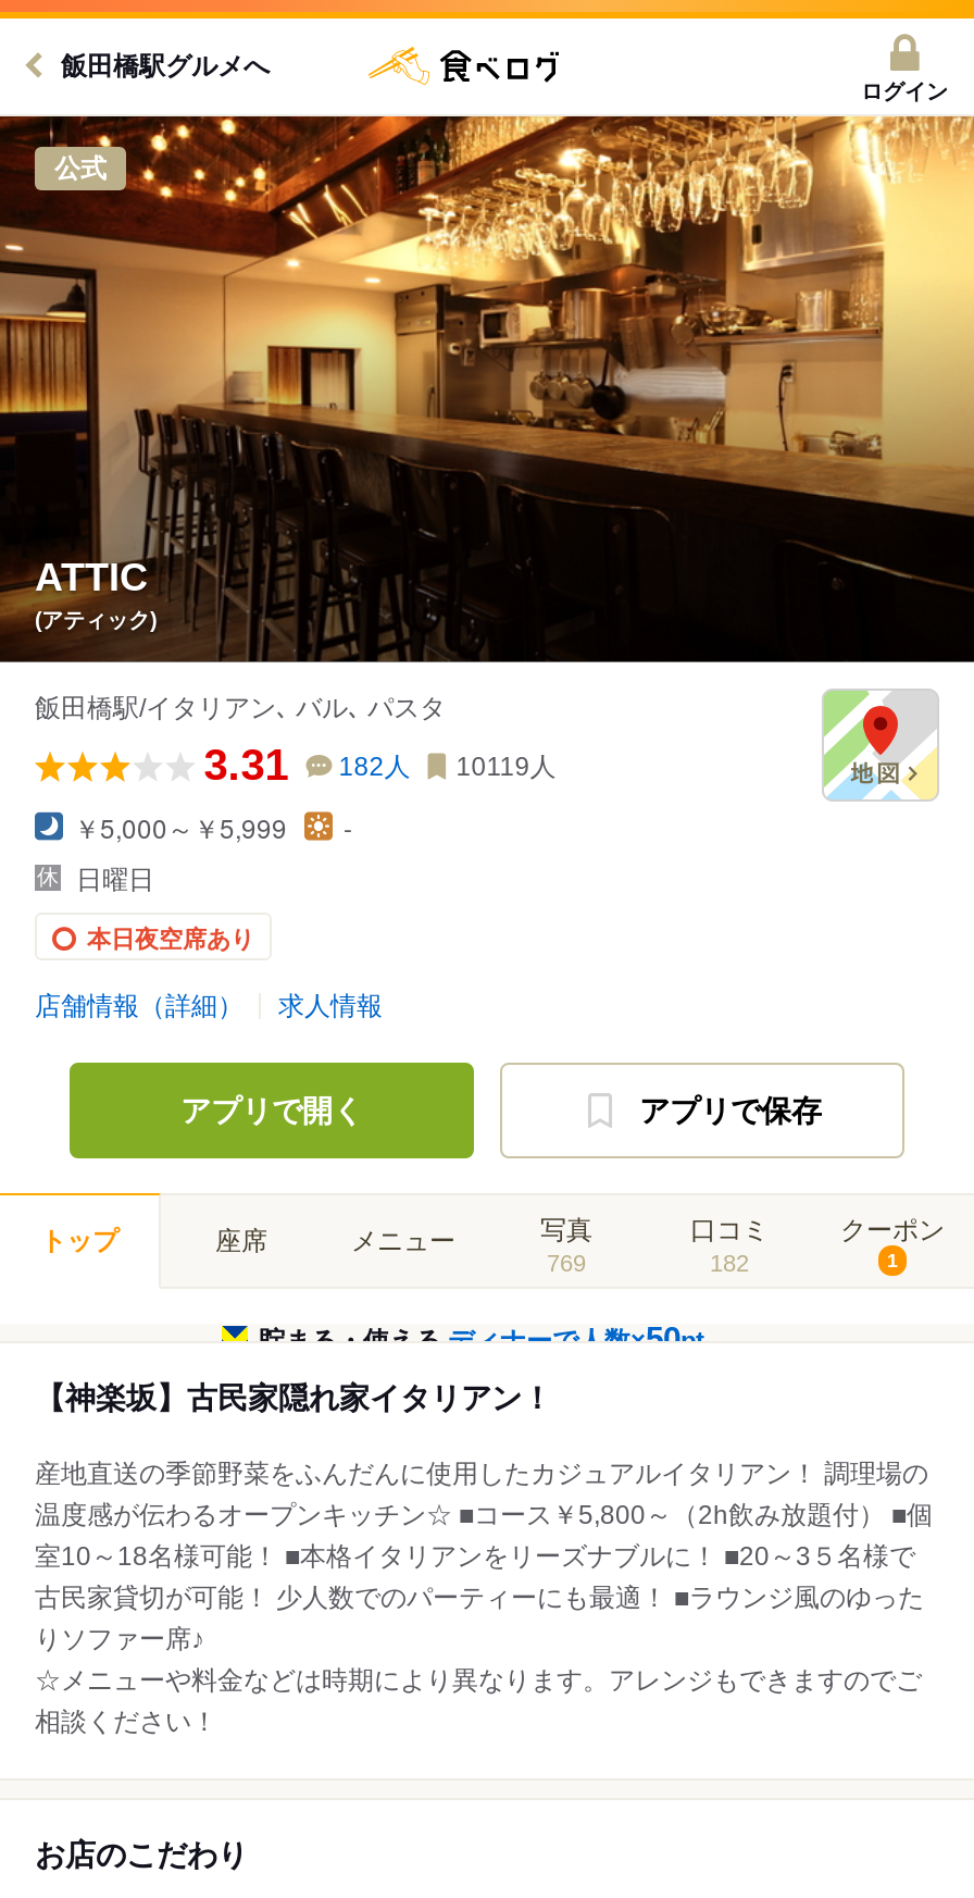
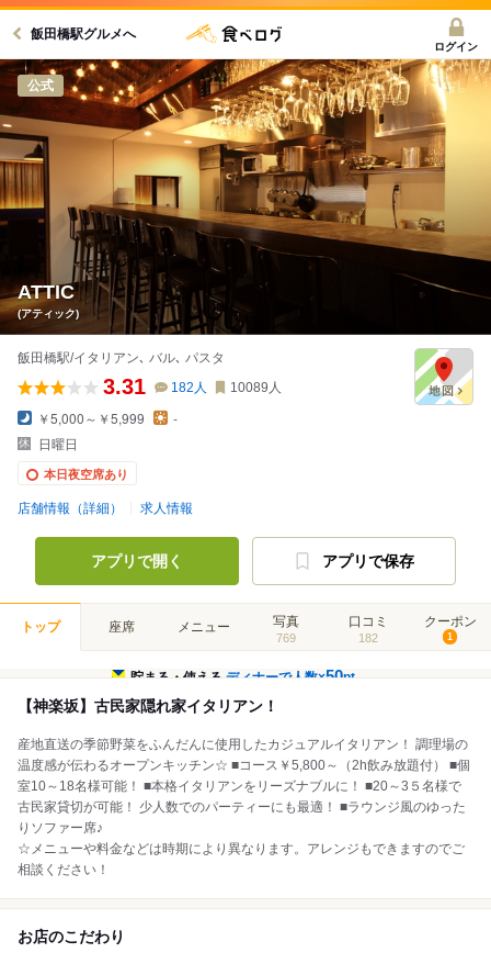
[204,740,556,788] 3.31 182人 10119人 -> [103,374,281,398] 3.31 182人 10089人

